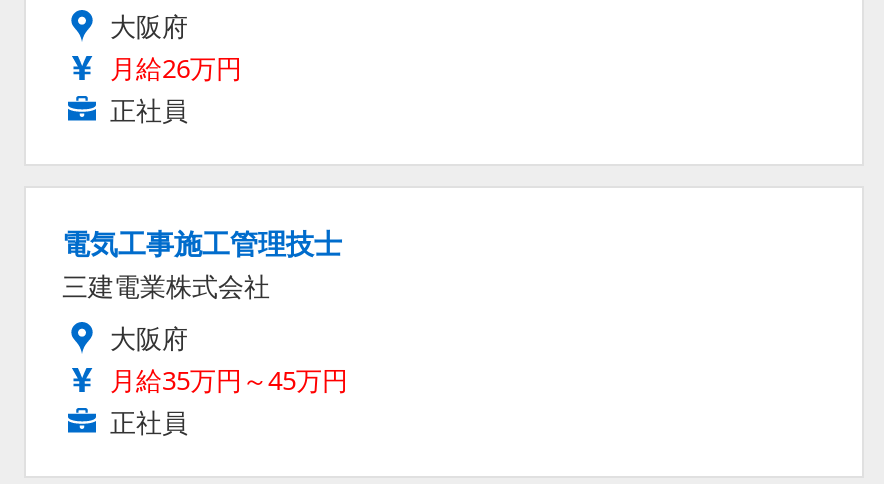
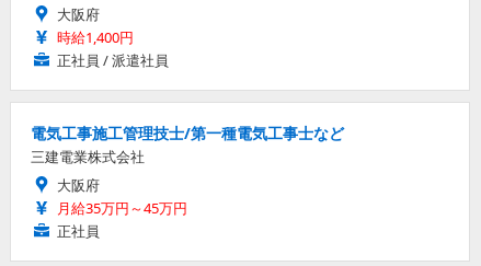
[110,51,242,129] 月給26万円 | 正社員 -> [57,28,169,70] 時給1,400円 | 正社員 / 派遣社員
[62,225,342,263] 電気工事施工管理技士 -> [31,123,344,144] 電気工事施工管理技士/第一種電気工事士など

